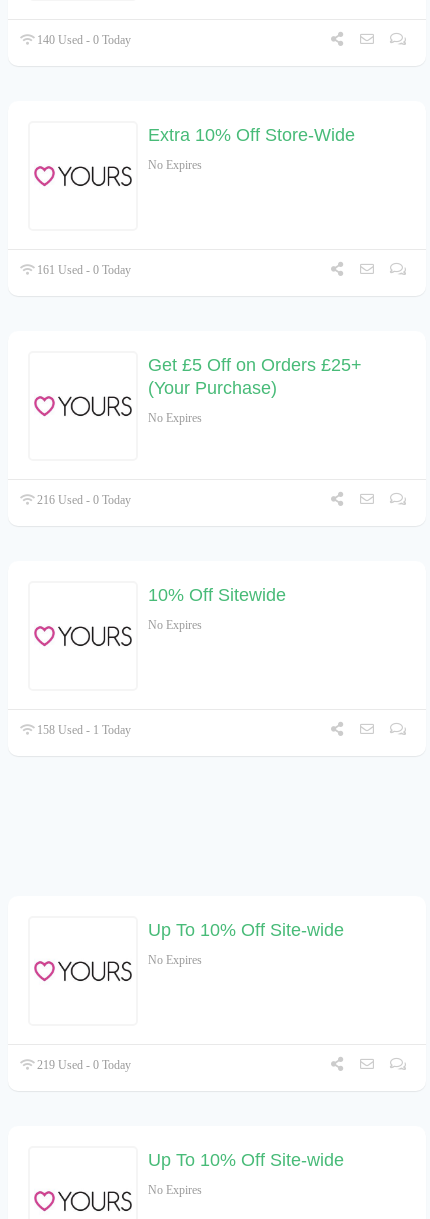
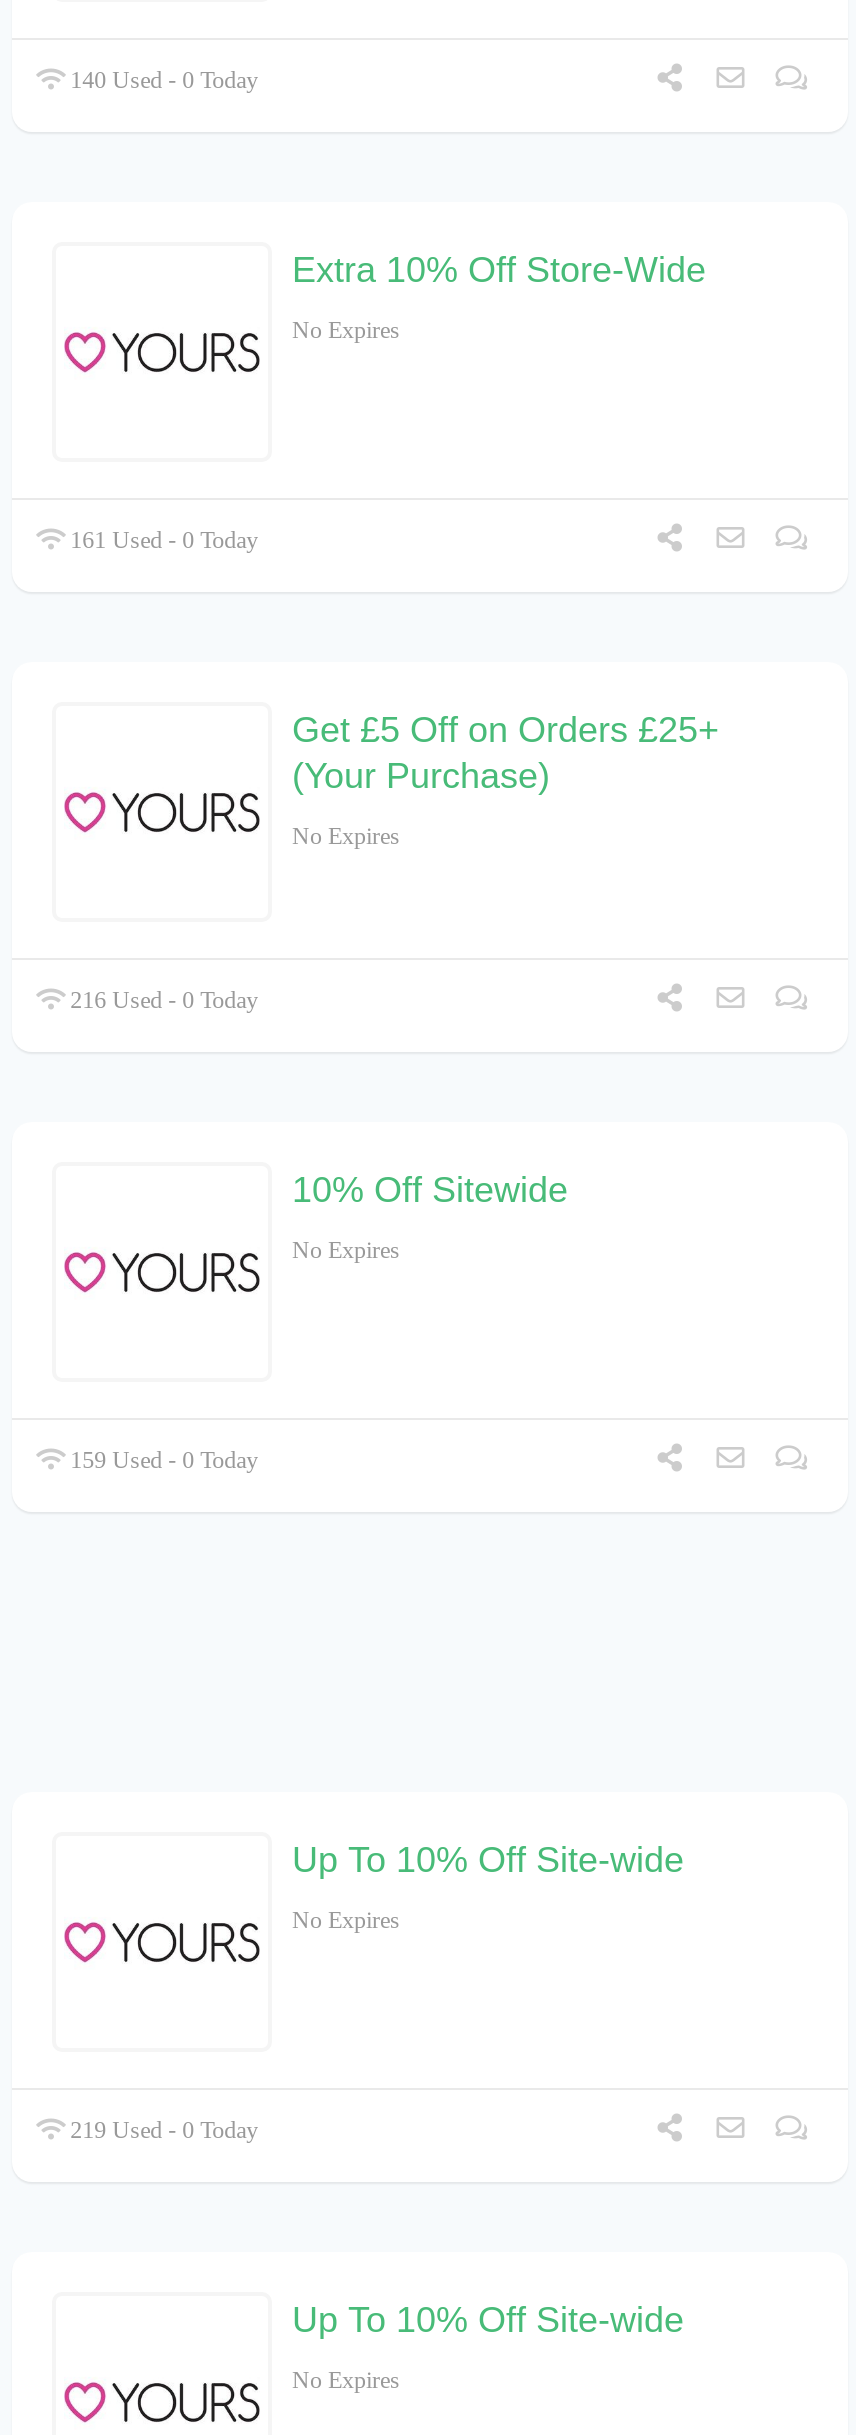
[34,723,131,737] 158 Used - 1 Today -> [64,1447,258,1475] 159 Used - 0 Today

